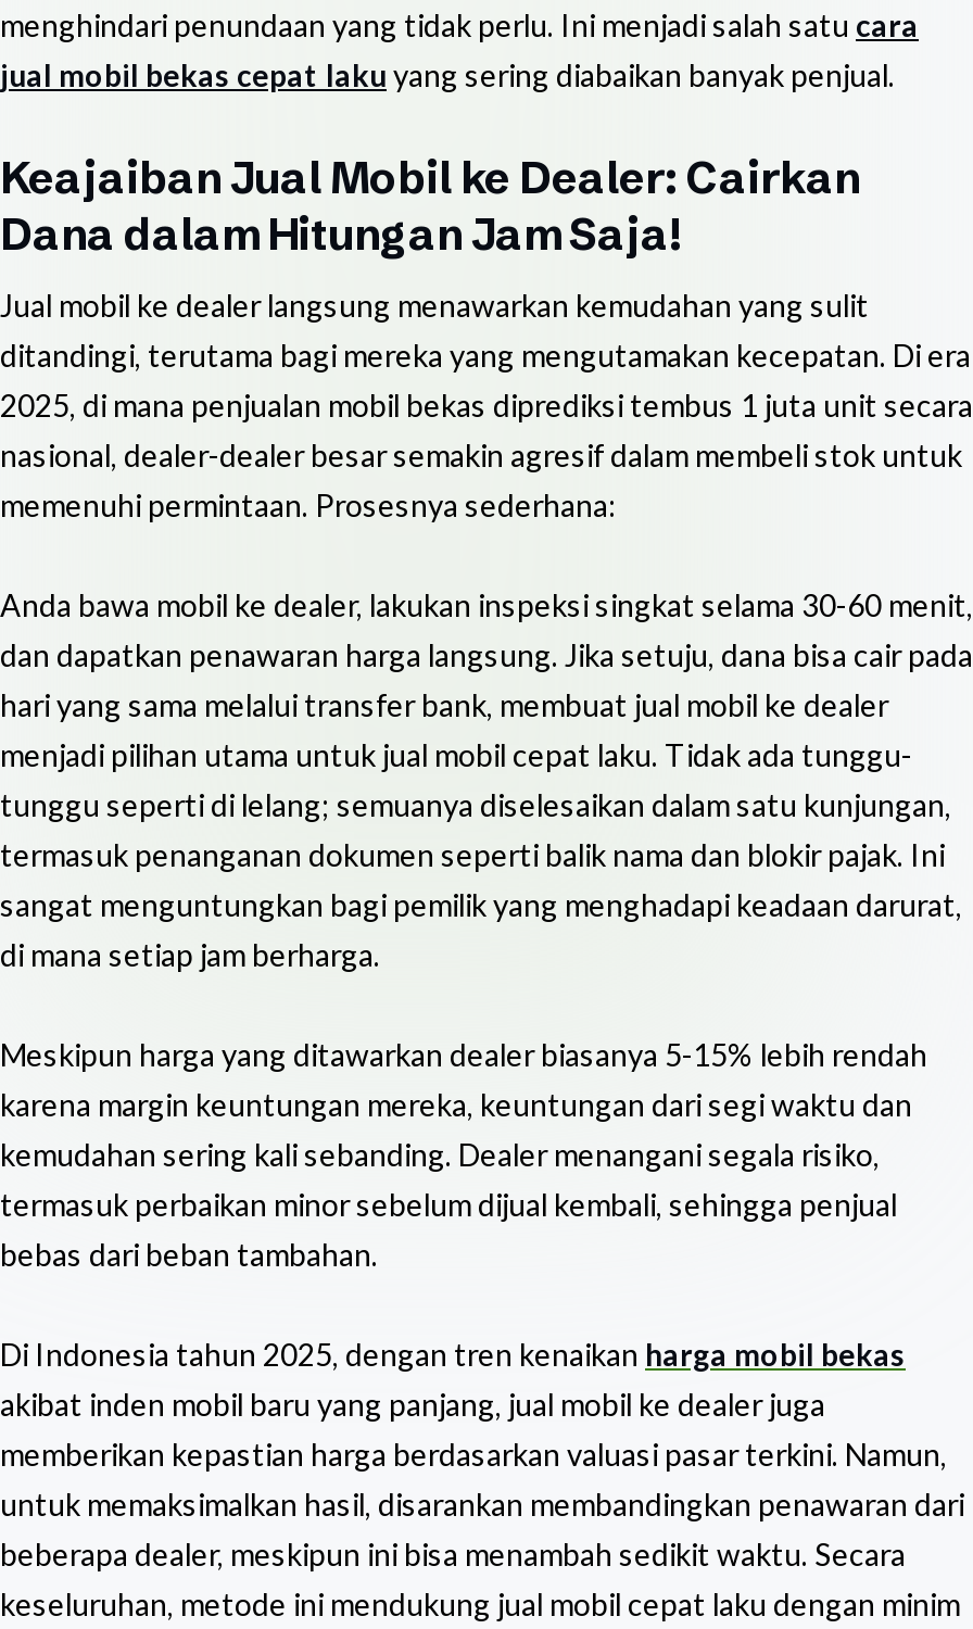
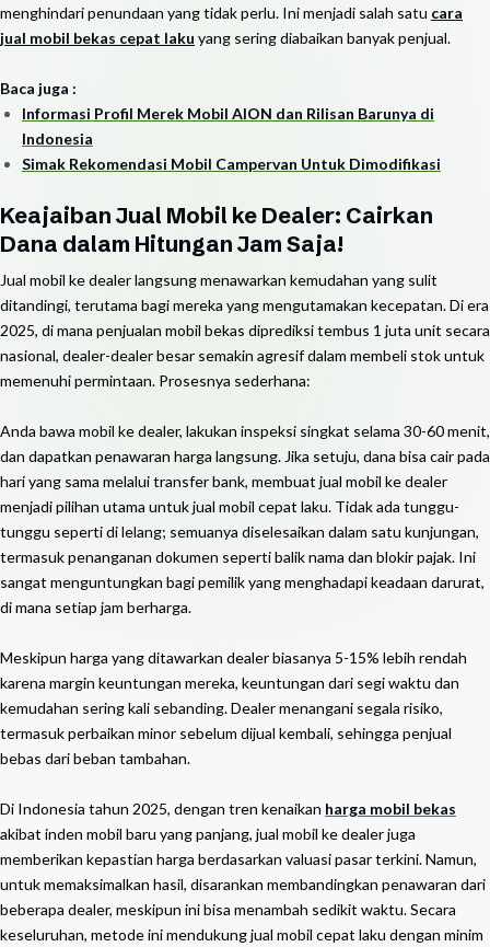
none -> [0,79,441,173] Baca juga : | Informasi Profil Merek Mobil AION dan Rilisan Barunya di | Indonesia | Simak Rekomendasi Mobil Campervan Untuk Dimodifikasi

